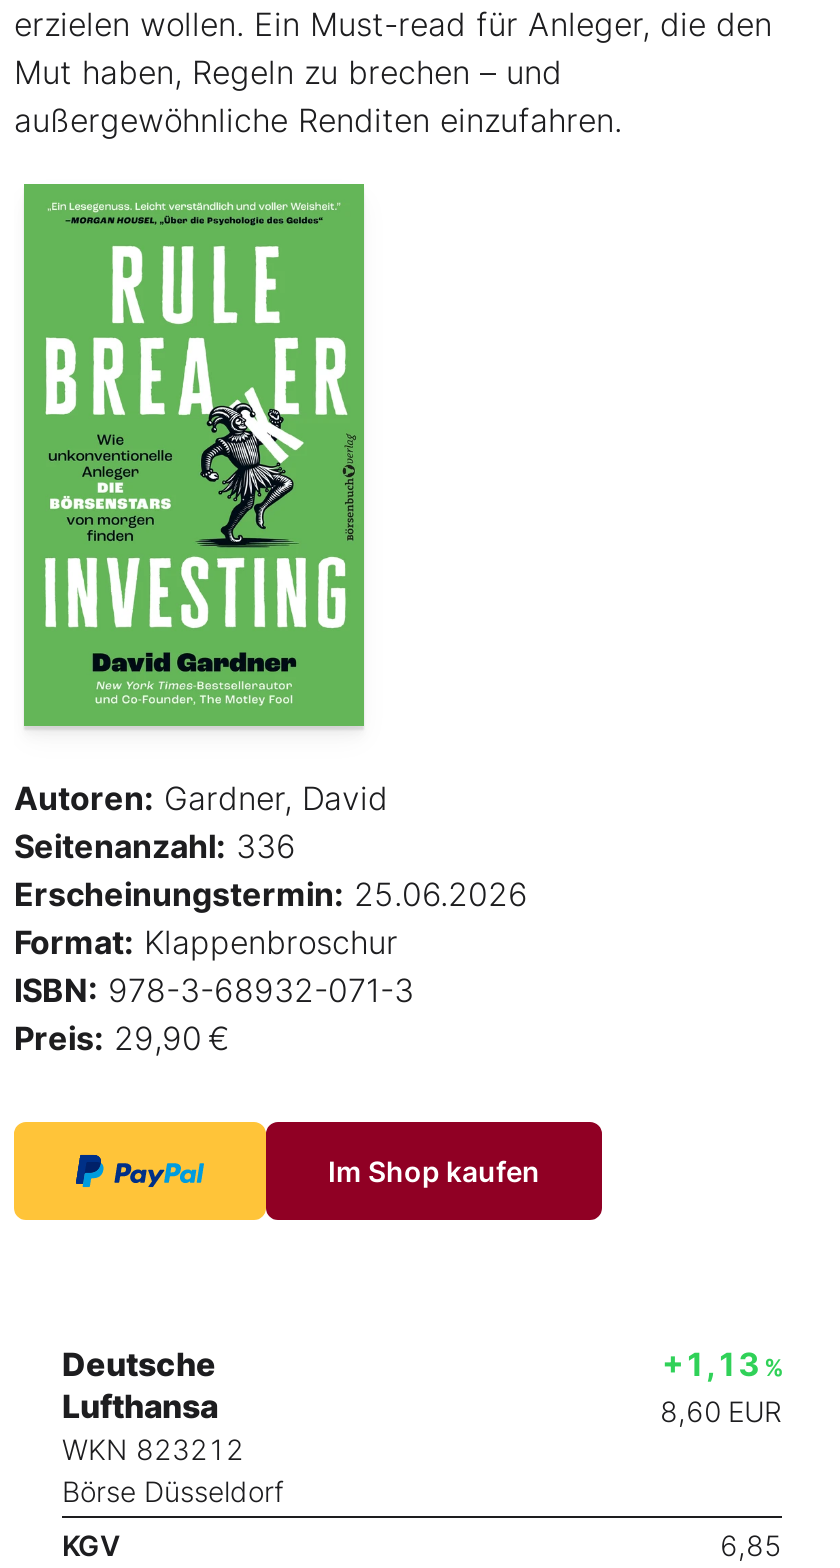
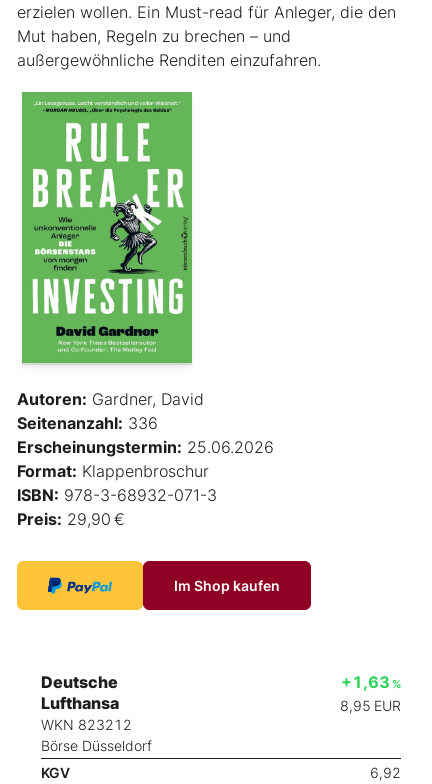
[662,1344,782,1384] +1,13 % -> [341,672,401,692] +1,63 %
[660,1394,782,1428] 8,60 EUR -> [340,697,401,714] 8,95 EUR
[720,1528,782,1562] 6,85 -> [370,764,401,781] 6,92

